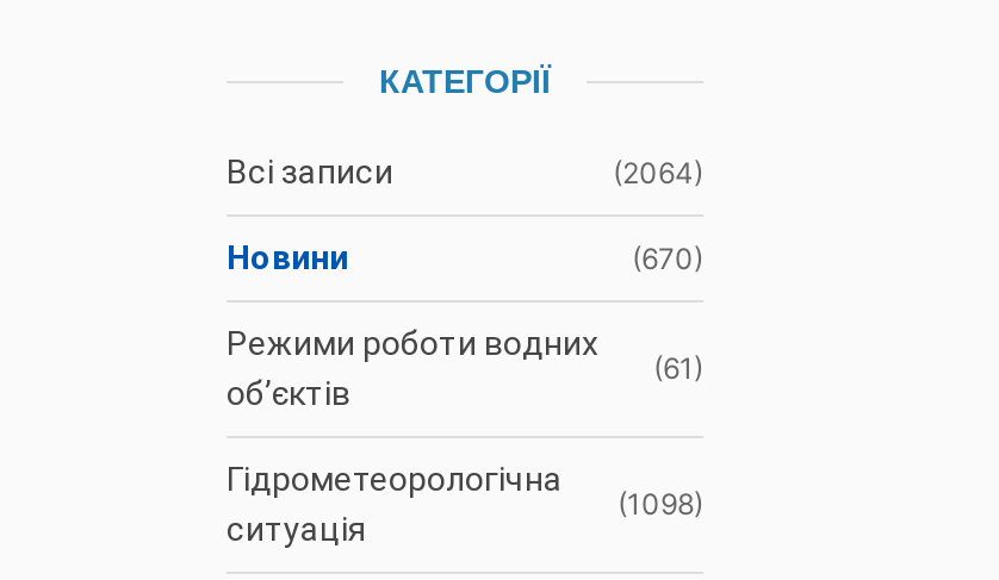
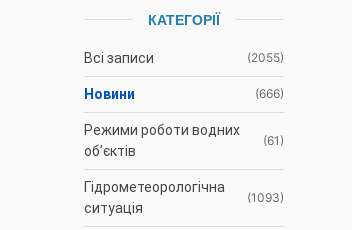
[613,155,703,191] (2064) -> [247,50,284,65] (2055)
[632,241,703,277] (670) -> [255,86,284,101] (666)
[618,488,703,523] (1098) -> [247,190,284,205] (1093)

